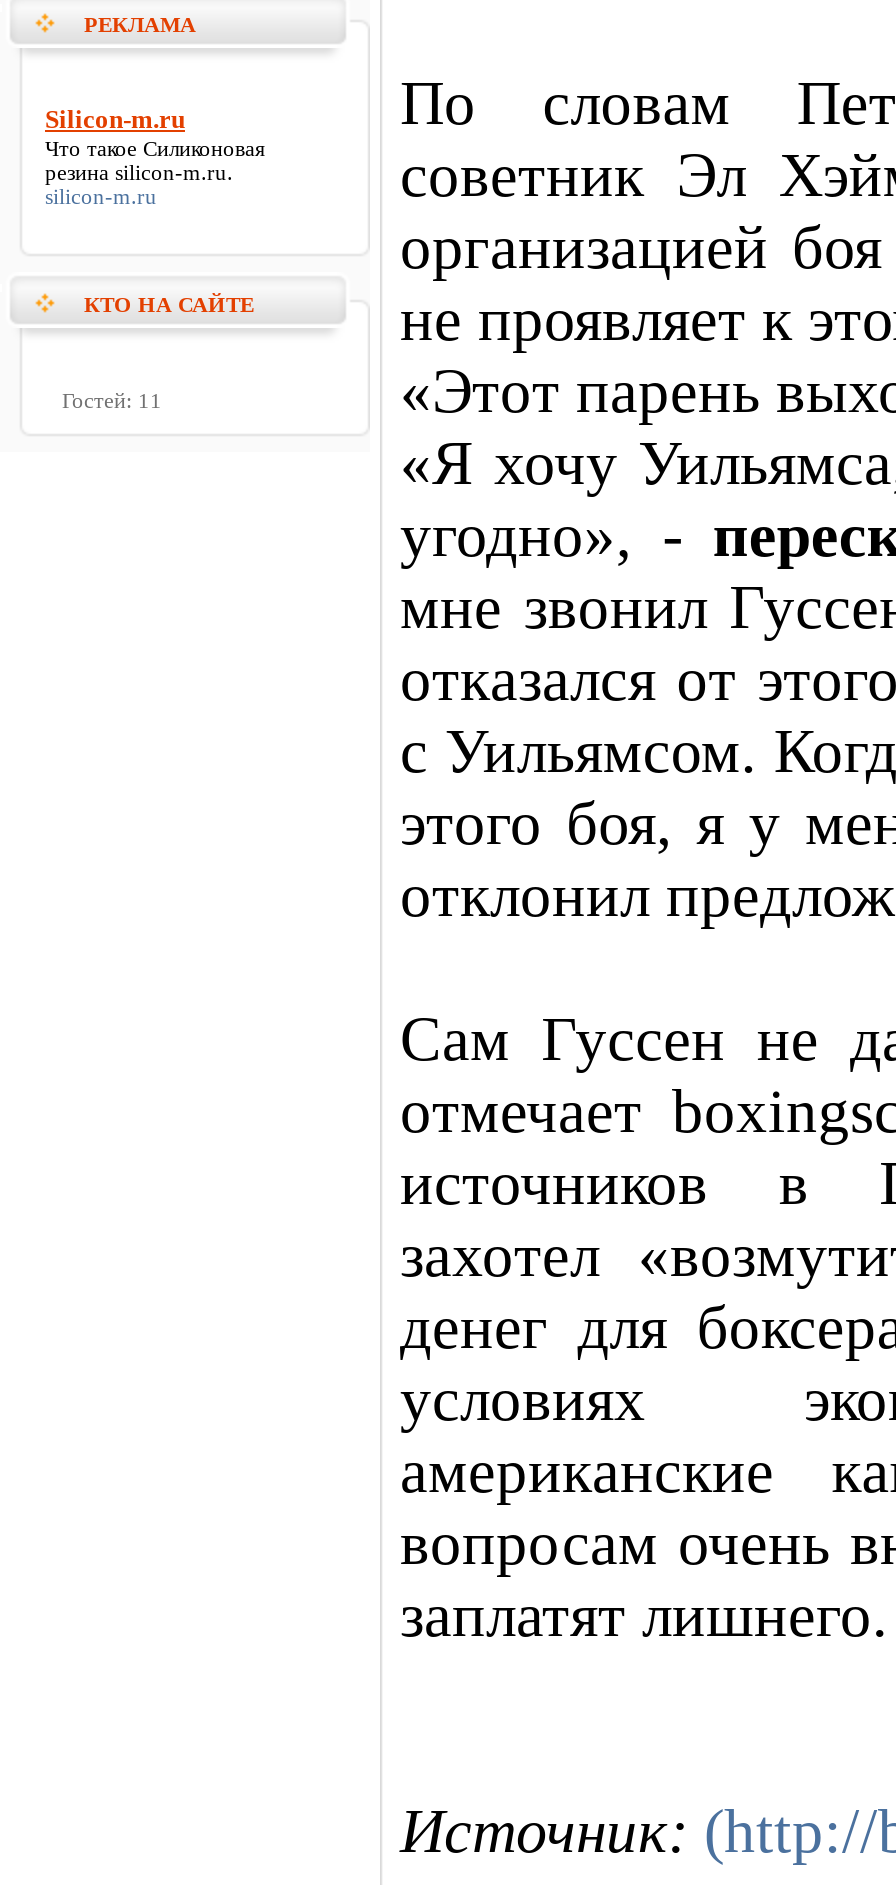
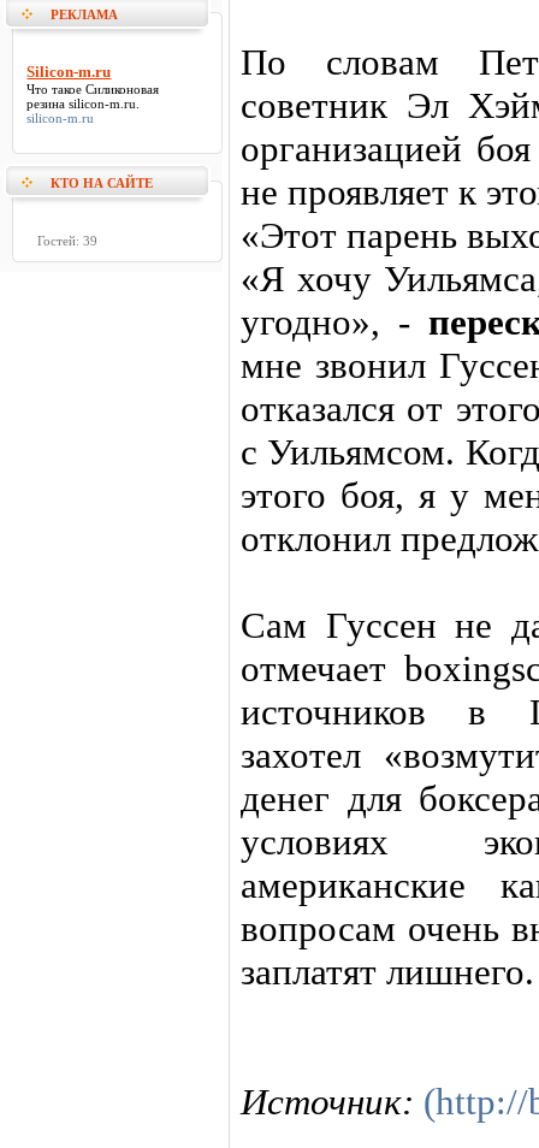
[62,388,162,412] Гостей: 11 -> [37,233,97,248] Гостей: 39

